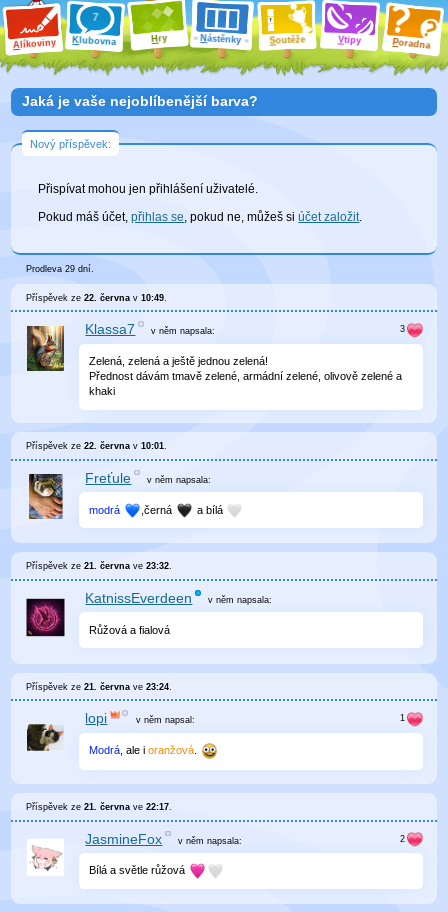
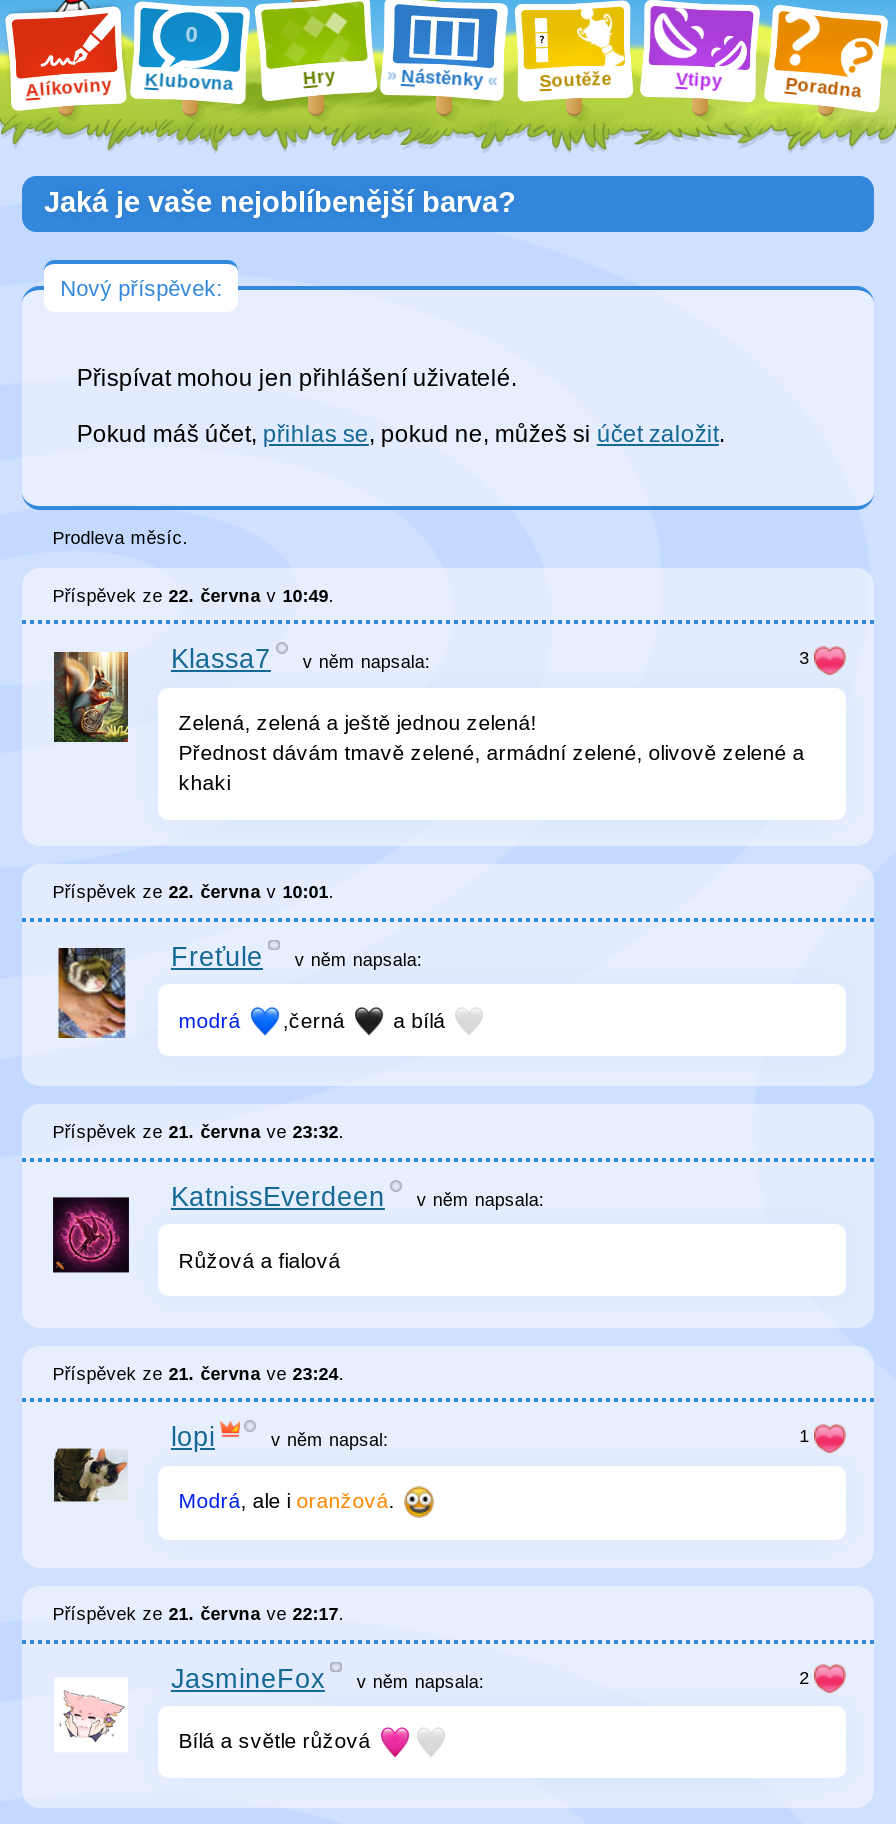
[26,264,94,274] Prodleva 29 dní. -> [52,527,188,547] Prodleva měsíc.

